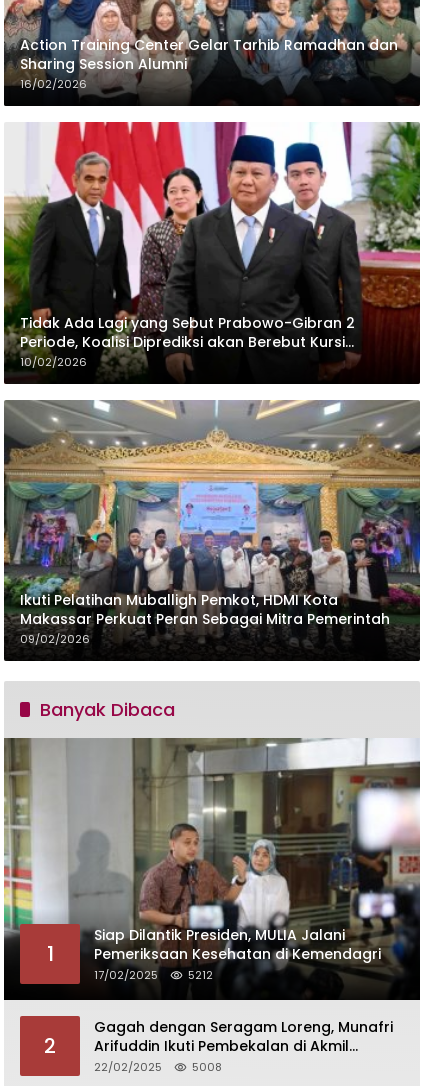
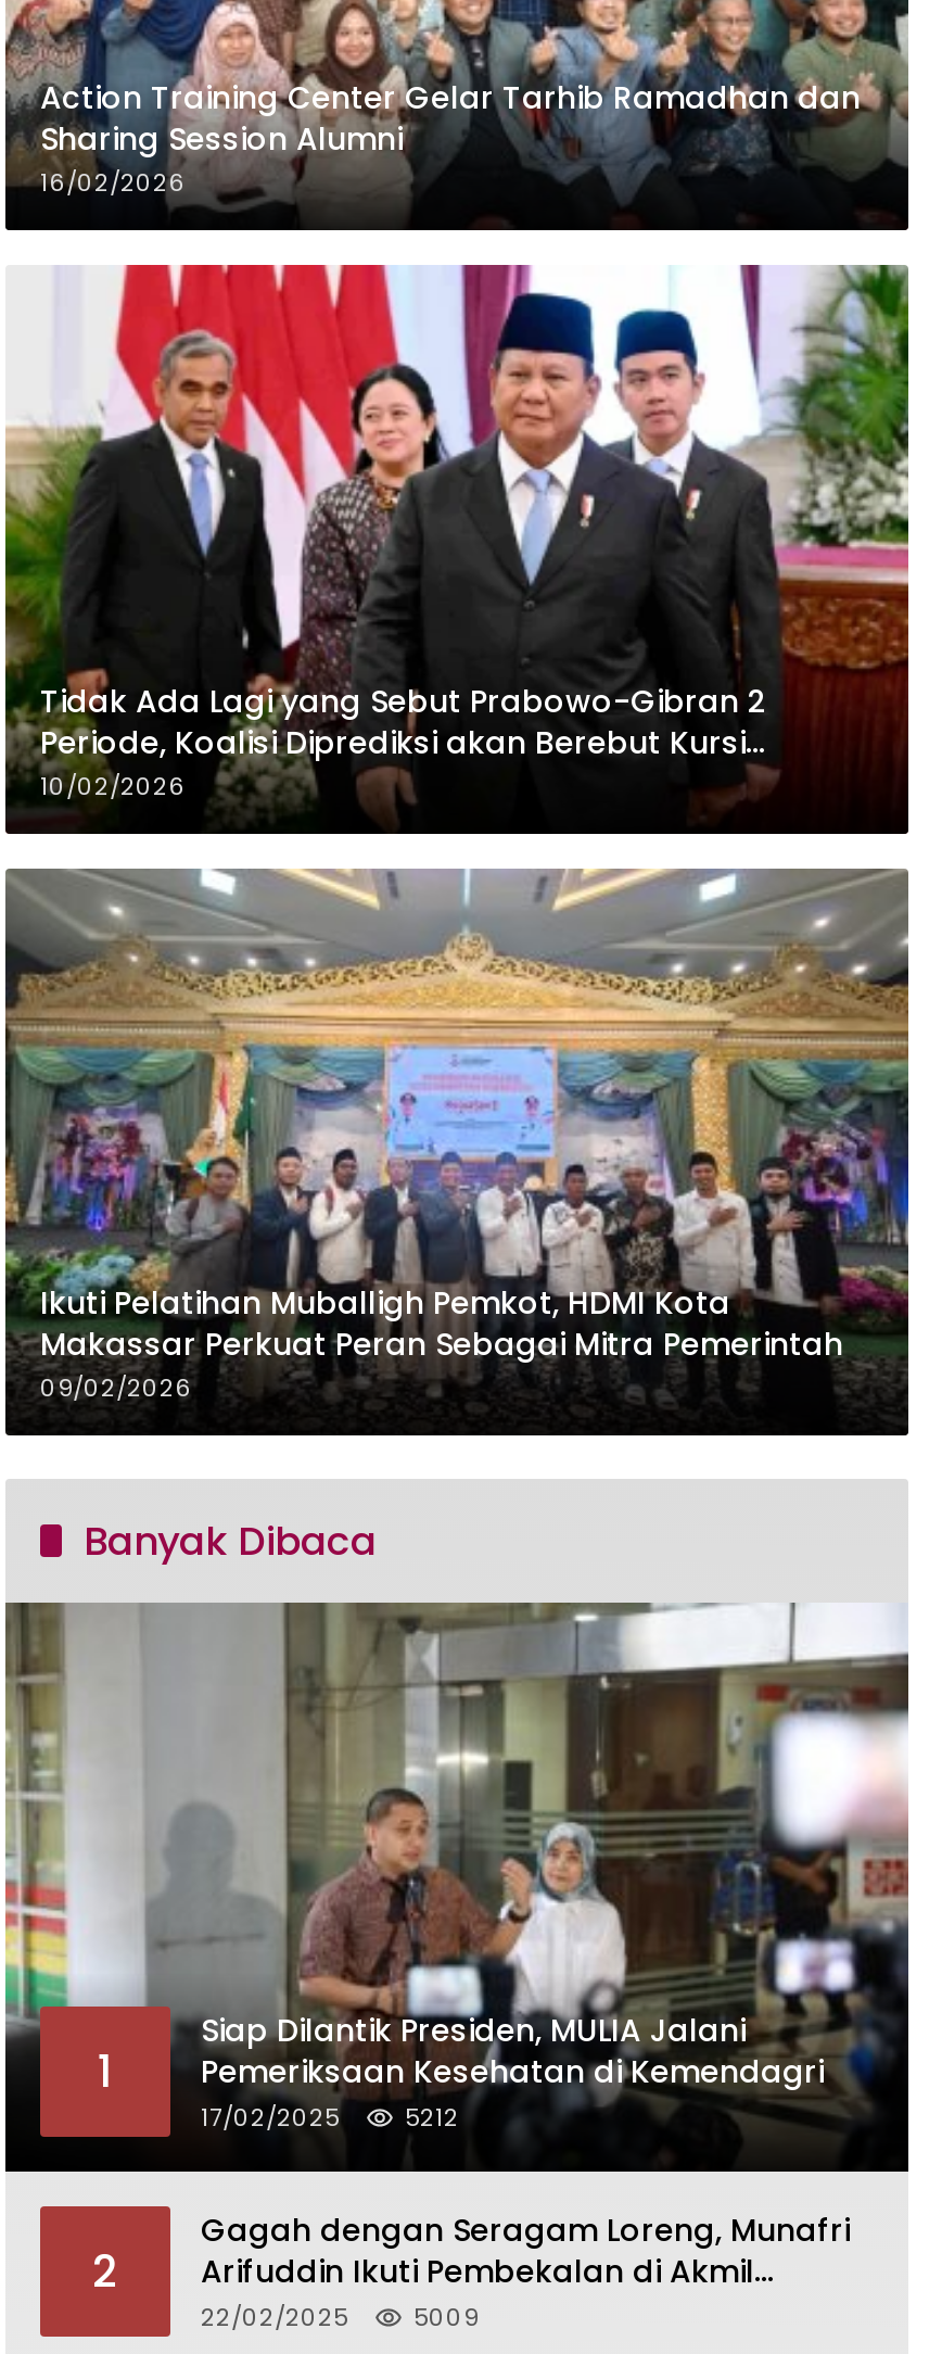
[192,1059,222,1075] 5008 -> [413,2299,479,2334] 5009

